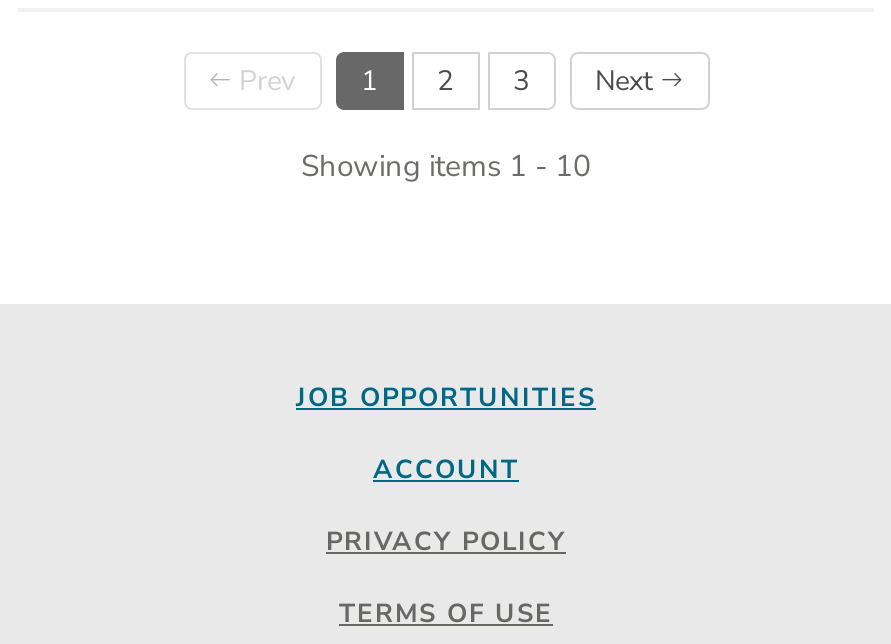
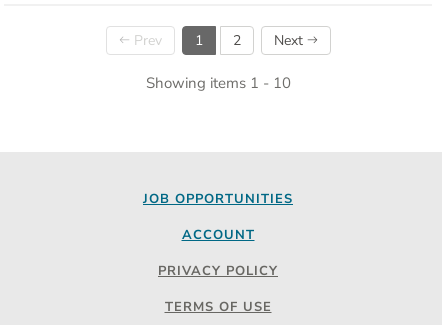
[513,62,529,100] 3 -> none

